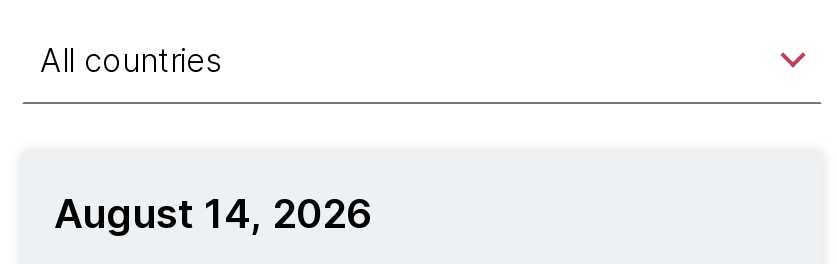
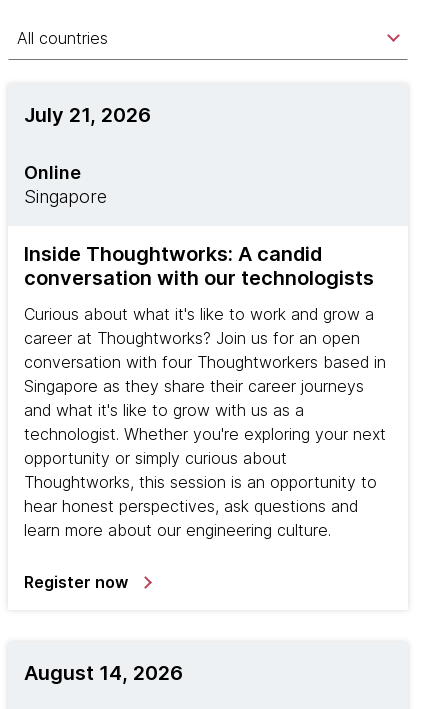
none -> [24,103,386,592] July 21, 2026 | Online | Singapore | Inside Thoughtworks: A candid | conversation with our technologists | Curious about what it's like to work and grow a | career at Thoughtworks? Join us for an open | conversation with four Thoughtworkers based in | Singapore as they share their career journeys | and what it's like to grow with us as a | technologist. Whether you're exploring your next | opportunity or simply curious about | Thoughtworks, this session is an opportunity to | hear honest perspectives, ask questions and | learn more about our engineering culture. | Register now

